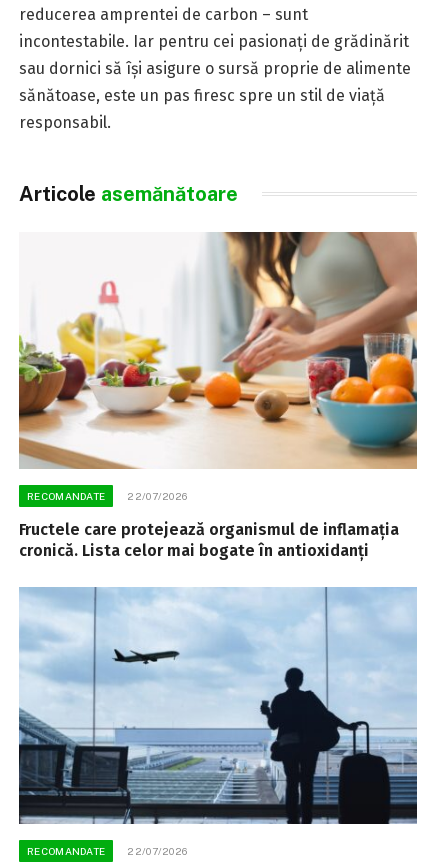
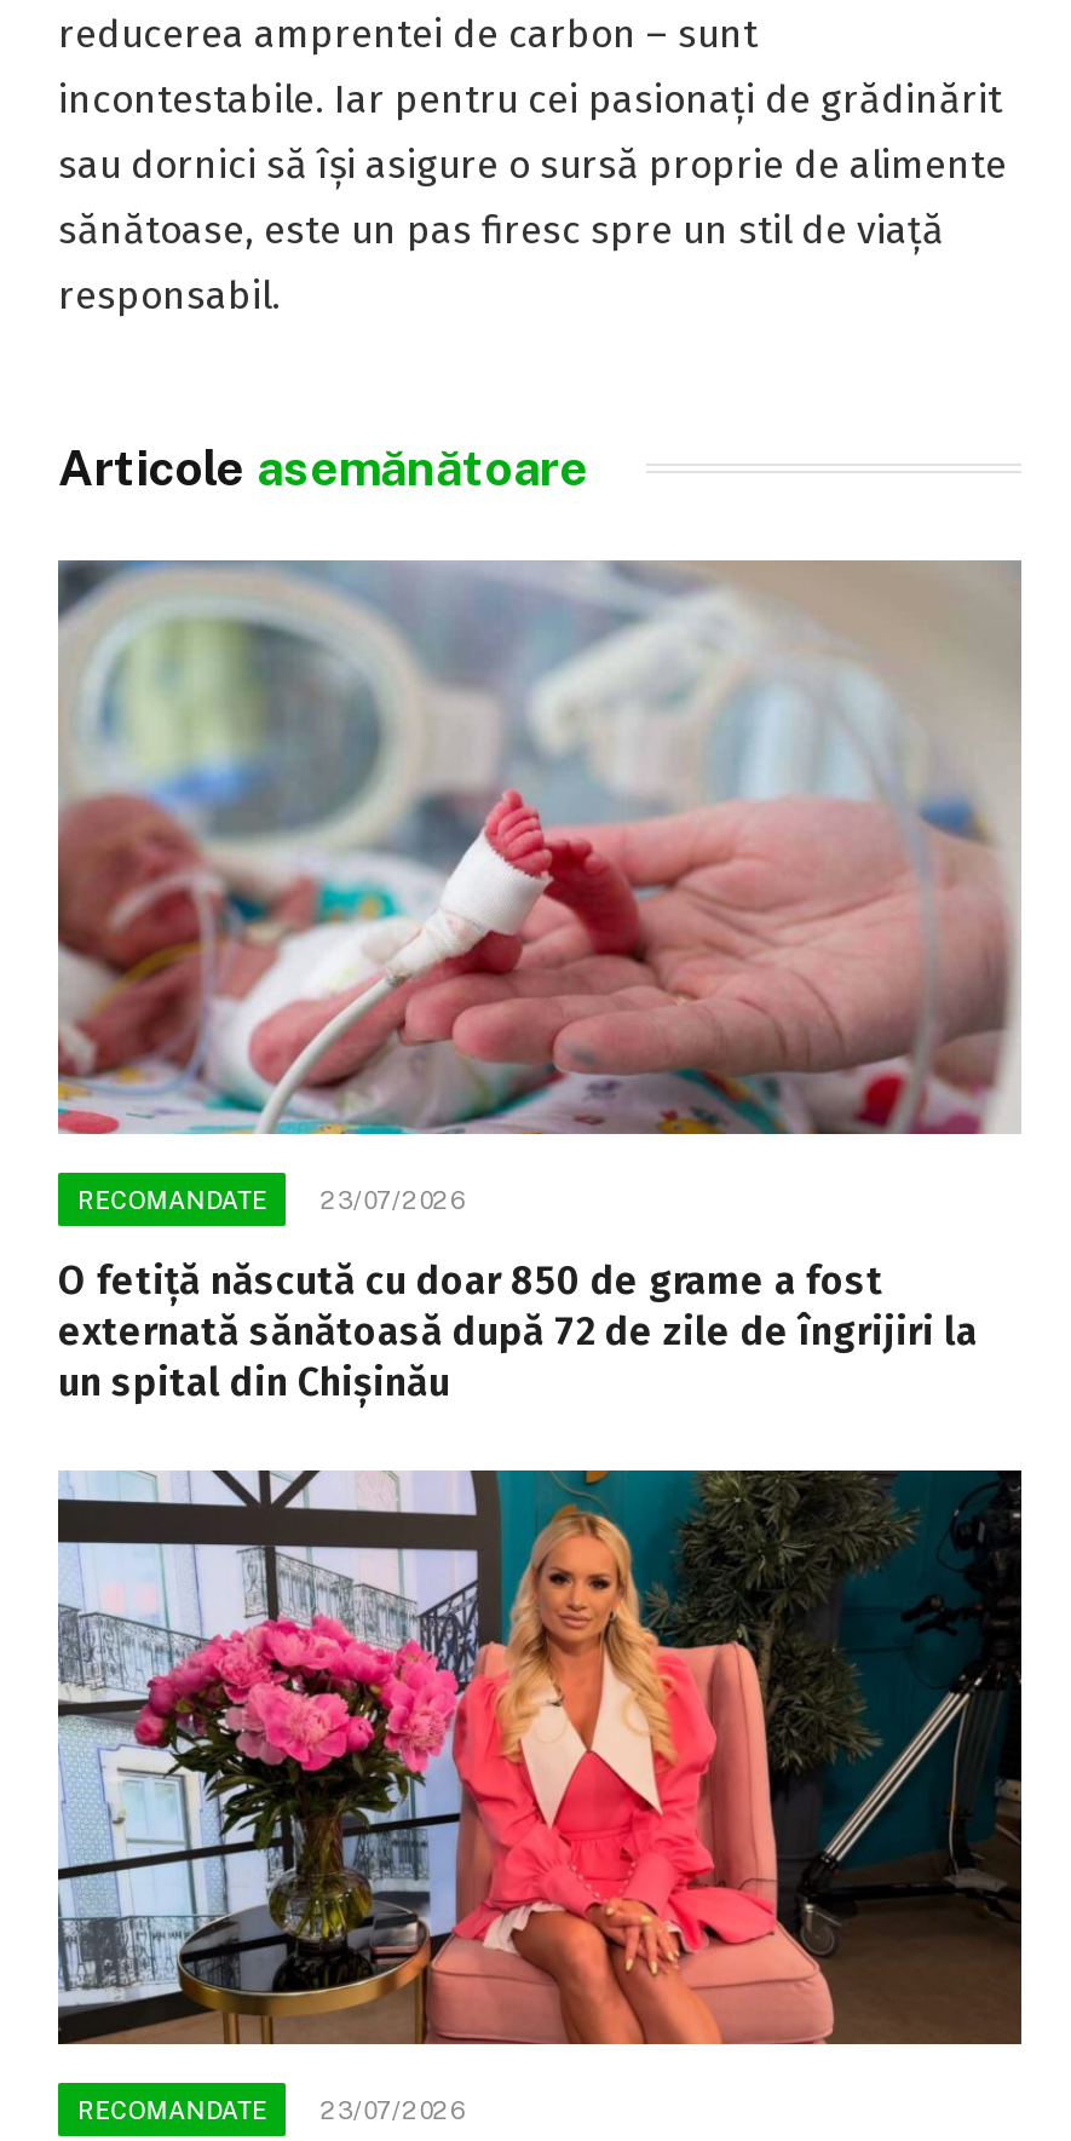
[18,232,417,502] [image] | RECOMANDATE 22/07/2026 -> [56,558,1021,1213] [image] | RECOMANDATE 23/07/2026
[19,520,399,560] Fructele care protejează organismul de inflamația | cronică. Lista celor mai bogate în antioxidanți -> [58,1257,978,1405] O fetiță născută cu doar 850 de grame a fost | externată sănătoasă după 72 de zile de îngrijiri la | un spital din Chișinău
[18,587,418,857] [image] | RECOMANDATE 22/07/2026 -> [56,1468,1024,2123] [image] | RECOMANDATE 23/07/2026

